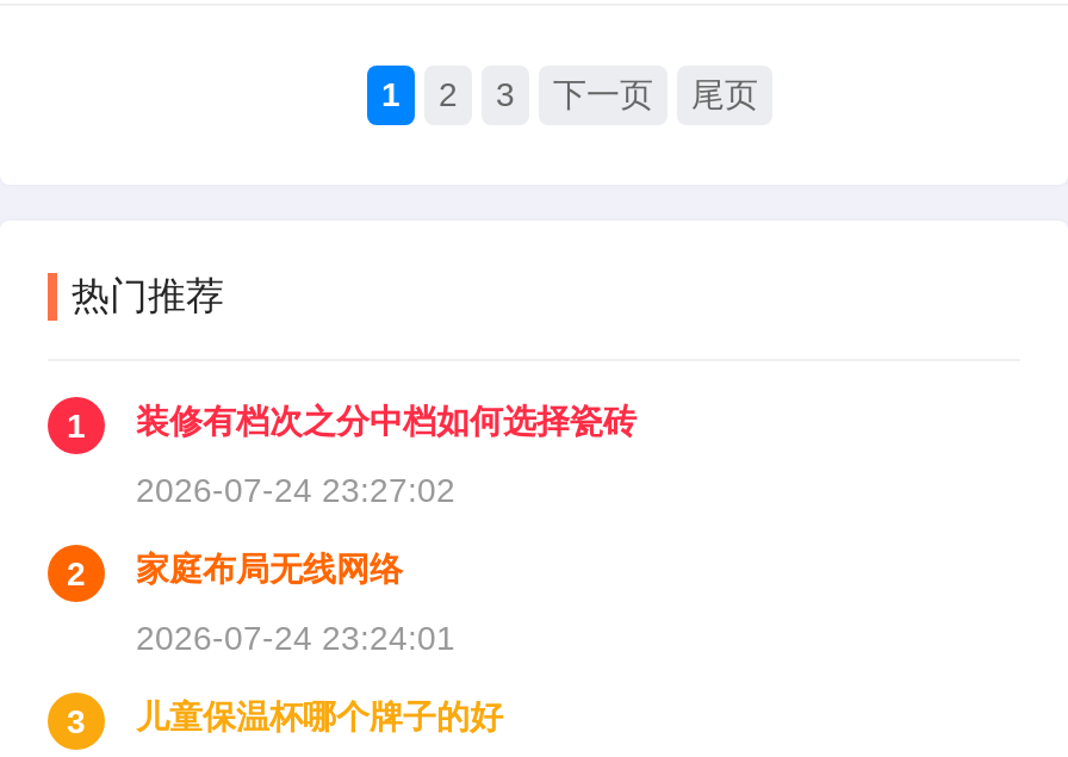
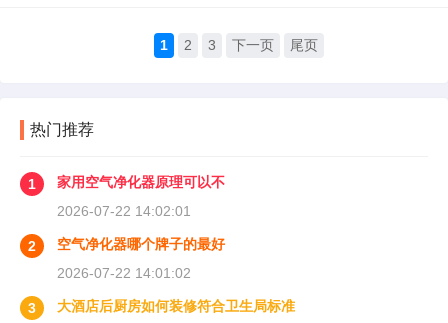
[136,402,637,440] 装修有档次之分中档如何选择瓷砖 -> [57,174,225,190] 家用空气净化器原理可以不
[136,471,455,509] 2026-07-24 23:27:02 -> [57,203,191,219] 2026-07-22 14:02:01
[136,550,403,588] 家庭布局无线网络 -> [57,236,225,252] 空气净化器哪个牌子的最好
[136,619,455,657] 2026-07-24 23:24:01 -> [57,265,191,281] 2026-07-22 14:01:02
[136,697,503,736] 儿童保温杯哪个牌子的好 -> [57,298,295,314] 大酒店后厨房如何装修符合卫生局标准

